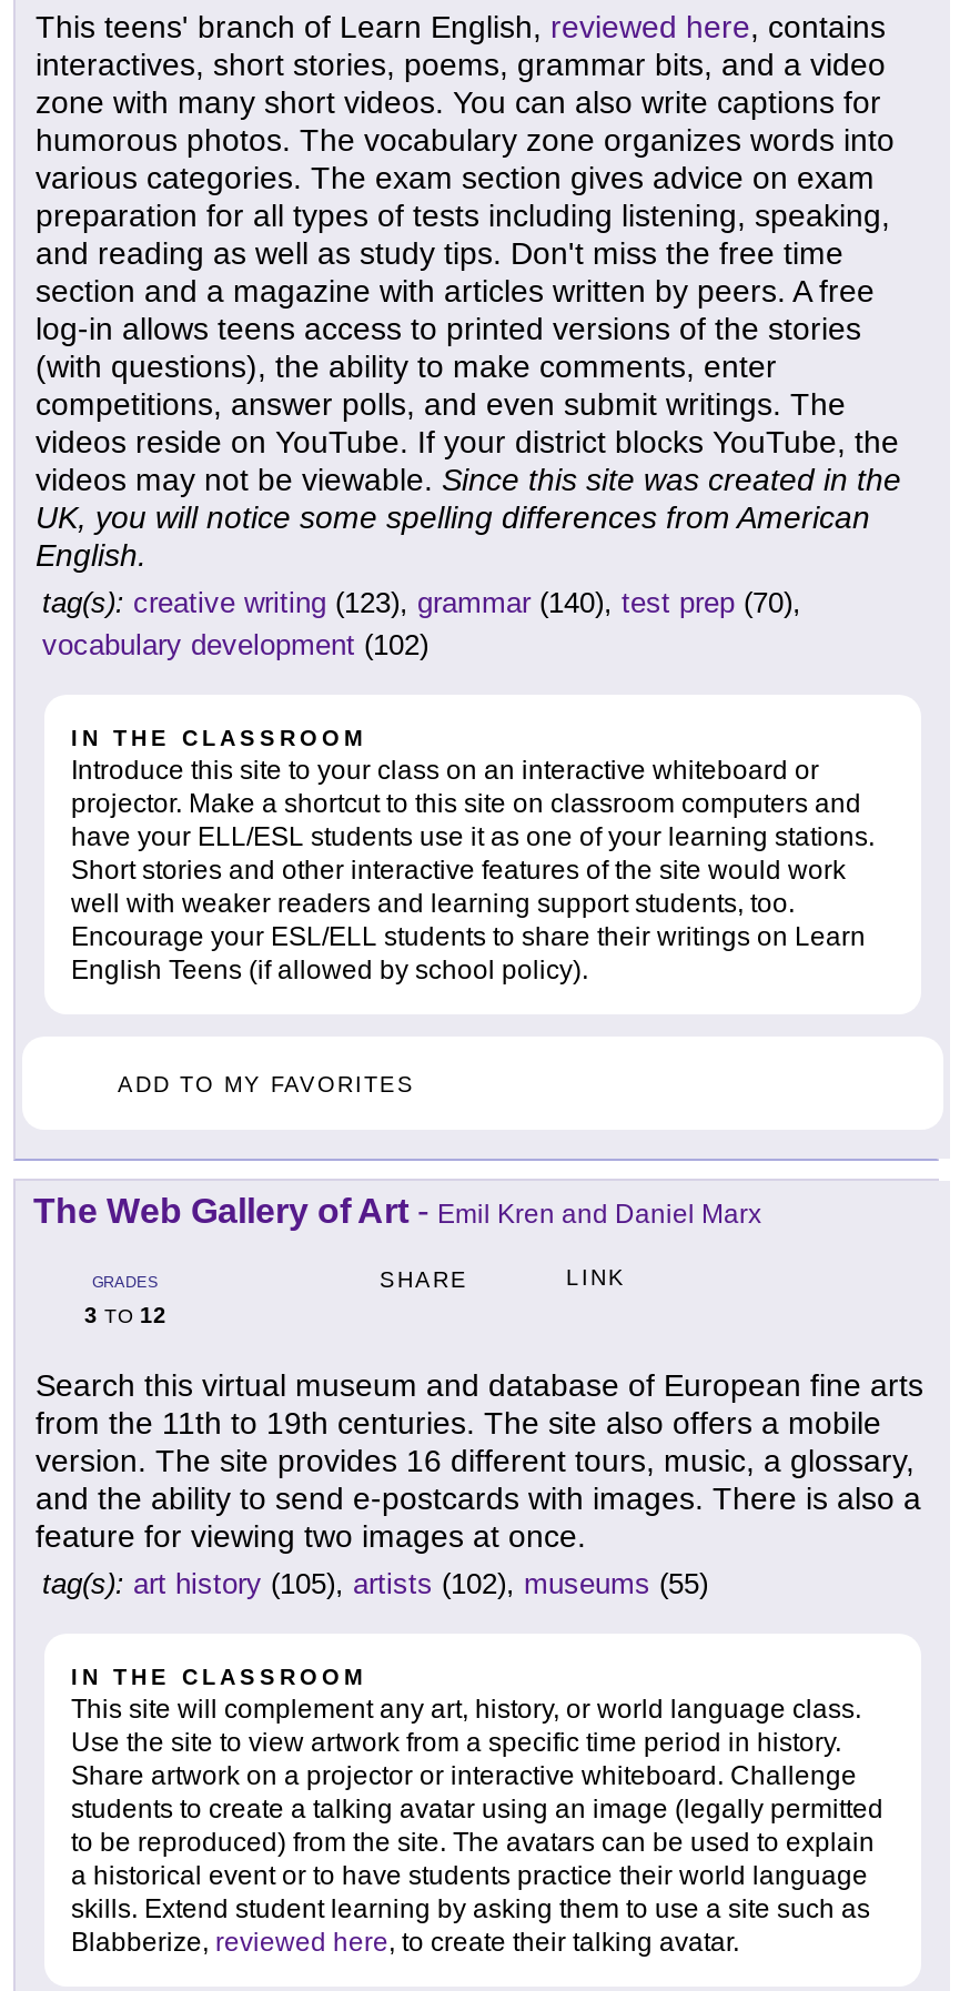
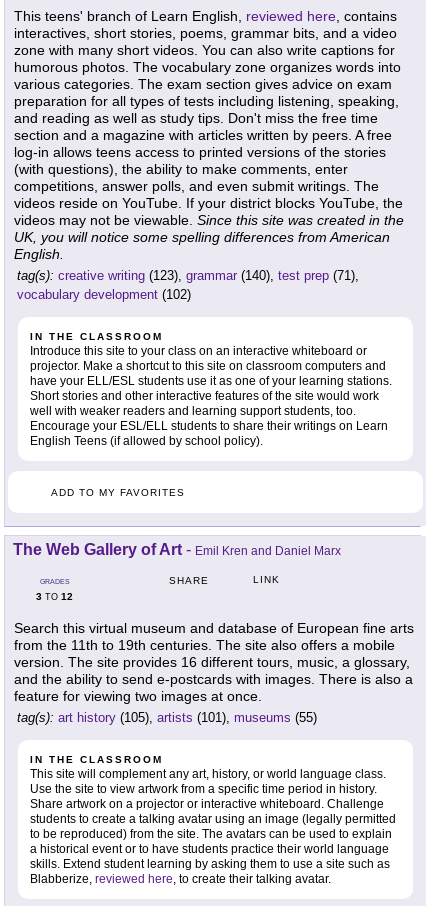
[42,587,801,620] tag(s): creative writing (123), grammar (140), test prep (70), -> [17,268,359,283] tag(s): creative writing (123), grammar (140), test prep (71),
[42,1568,708,1601] tag(s): art history (105), artists (102), museums (55) -> [17,710,317,725] tag(s): art history (105), artists (101), museums (55)

